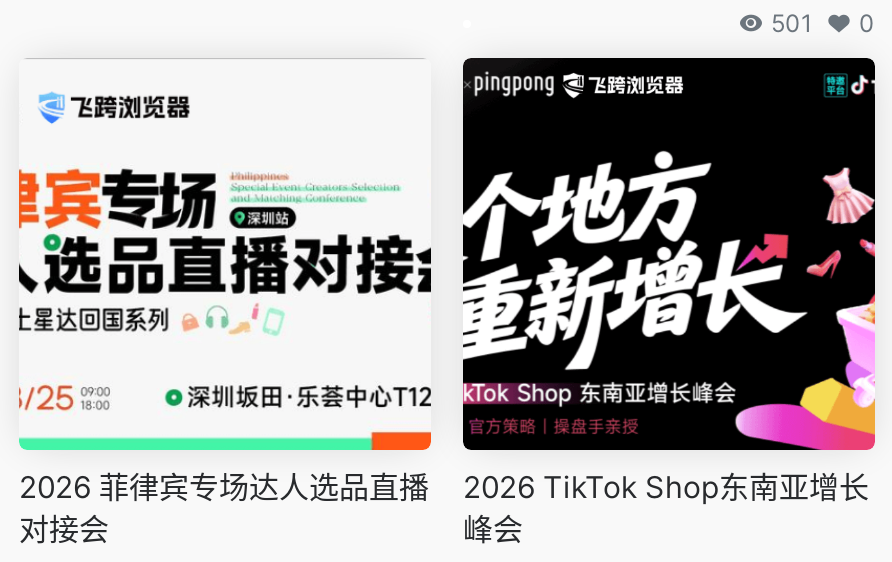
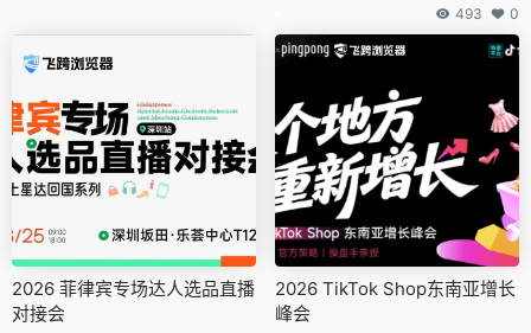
[771,8,875,38] 501 0 -> [455,5,519,22] 493 0

